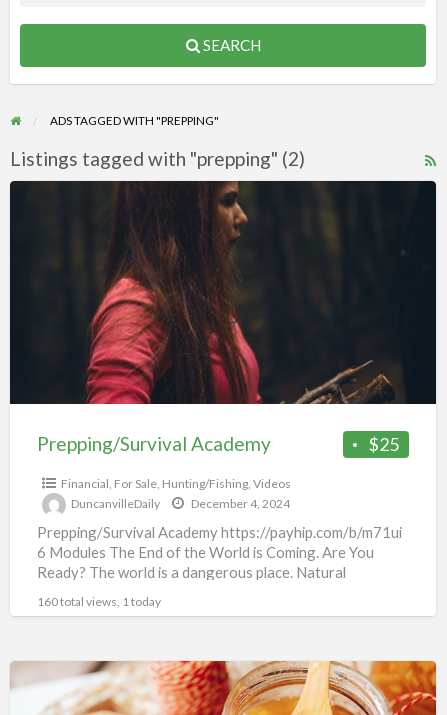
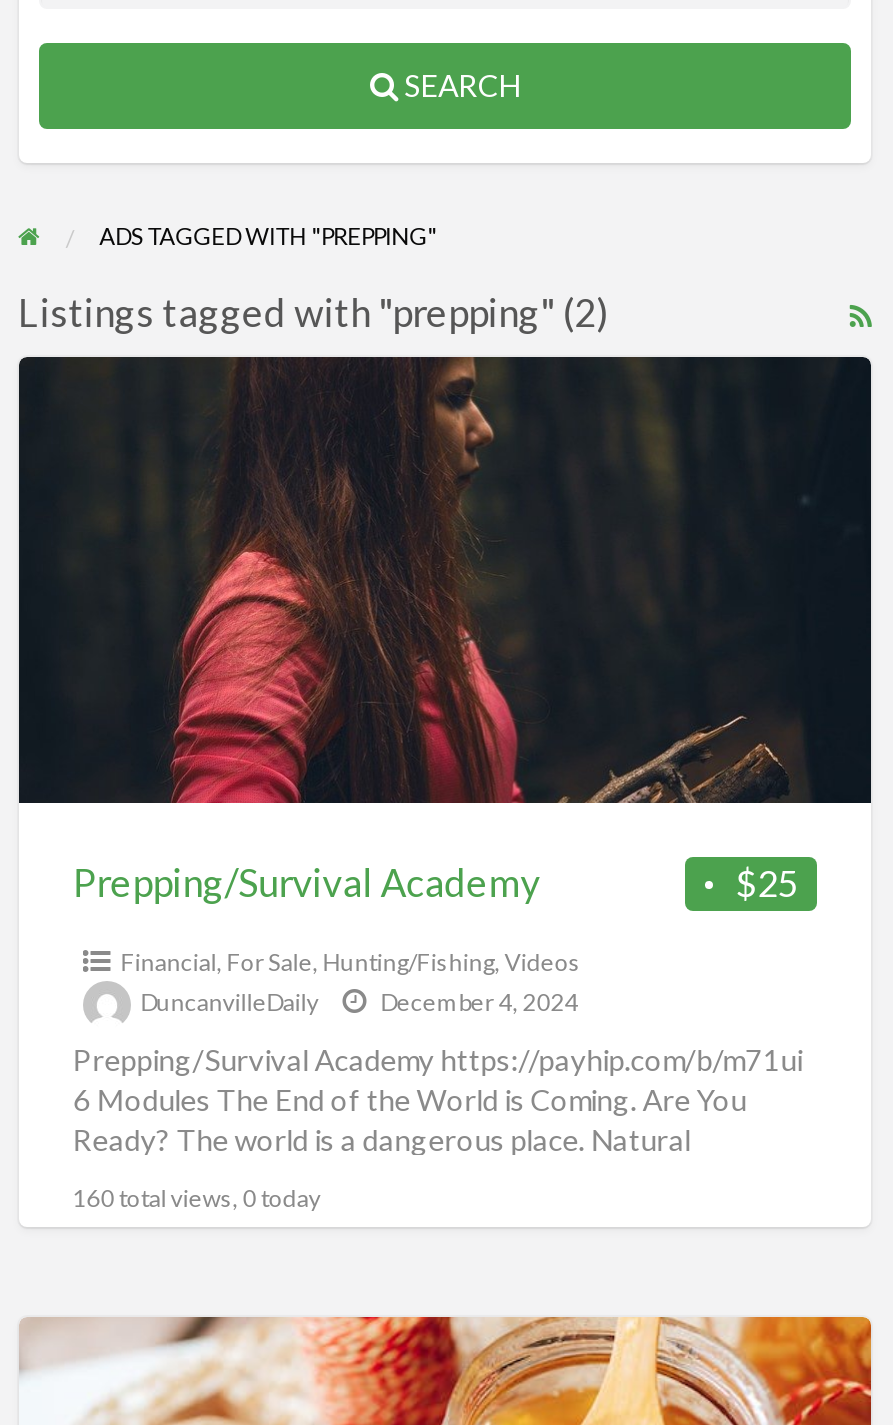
[37,594,161,609] 160 total views, 1 today -> [72,1183,320,1213] 160 total views, 0 today

